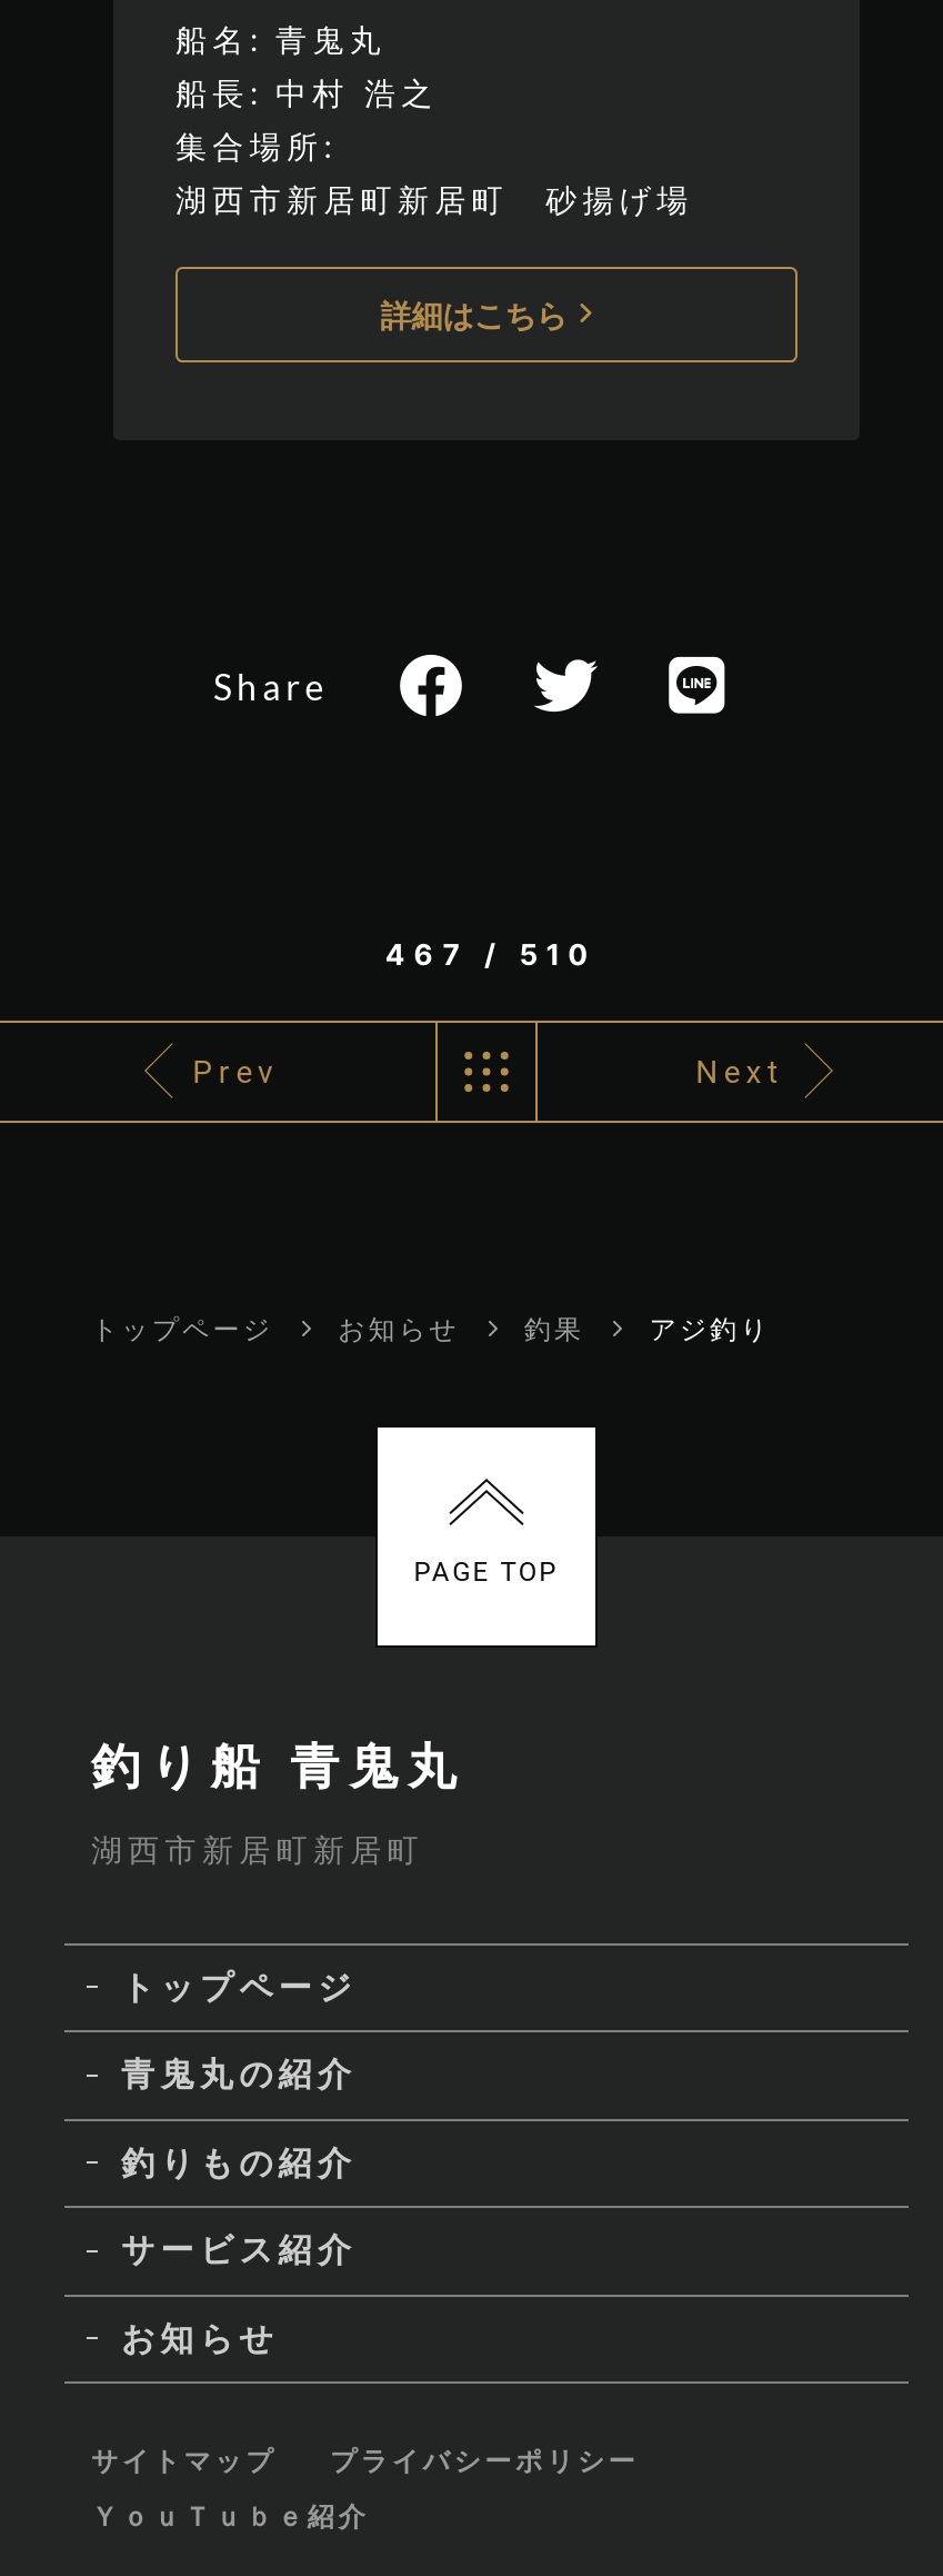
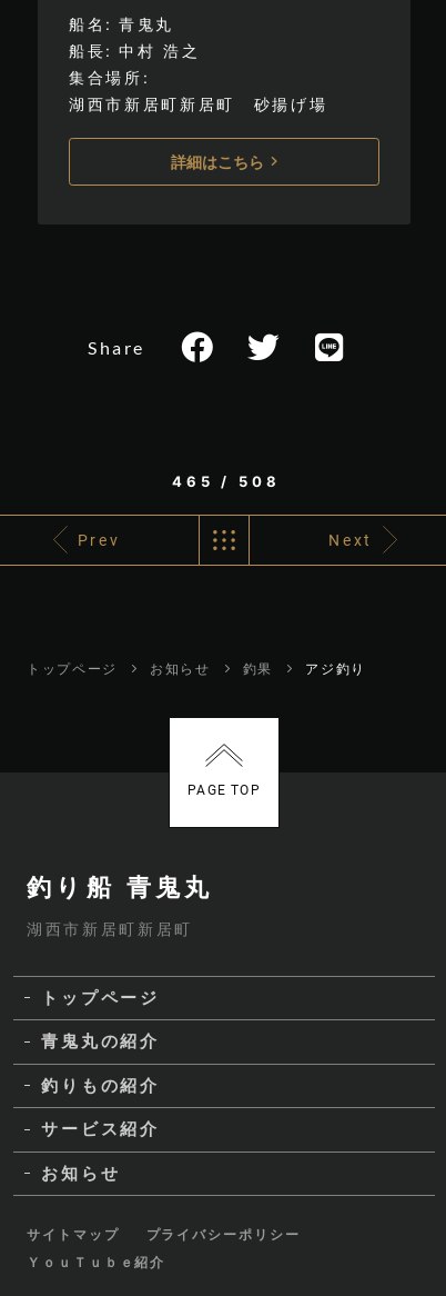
[385,936,596,972] 467 / 510 -> [172,472,281,490] 465 / 508

